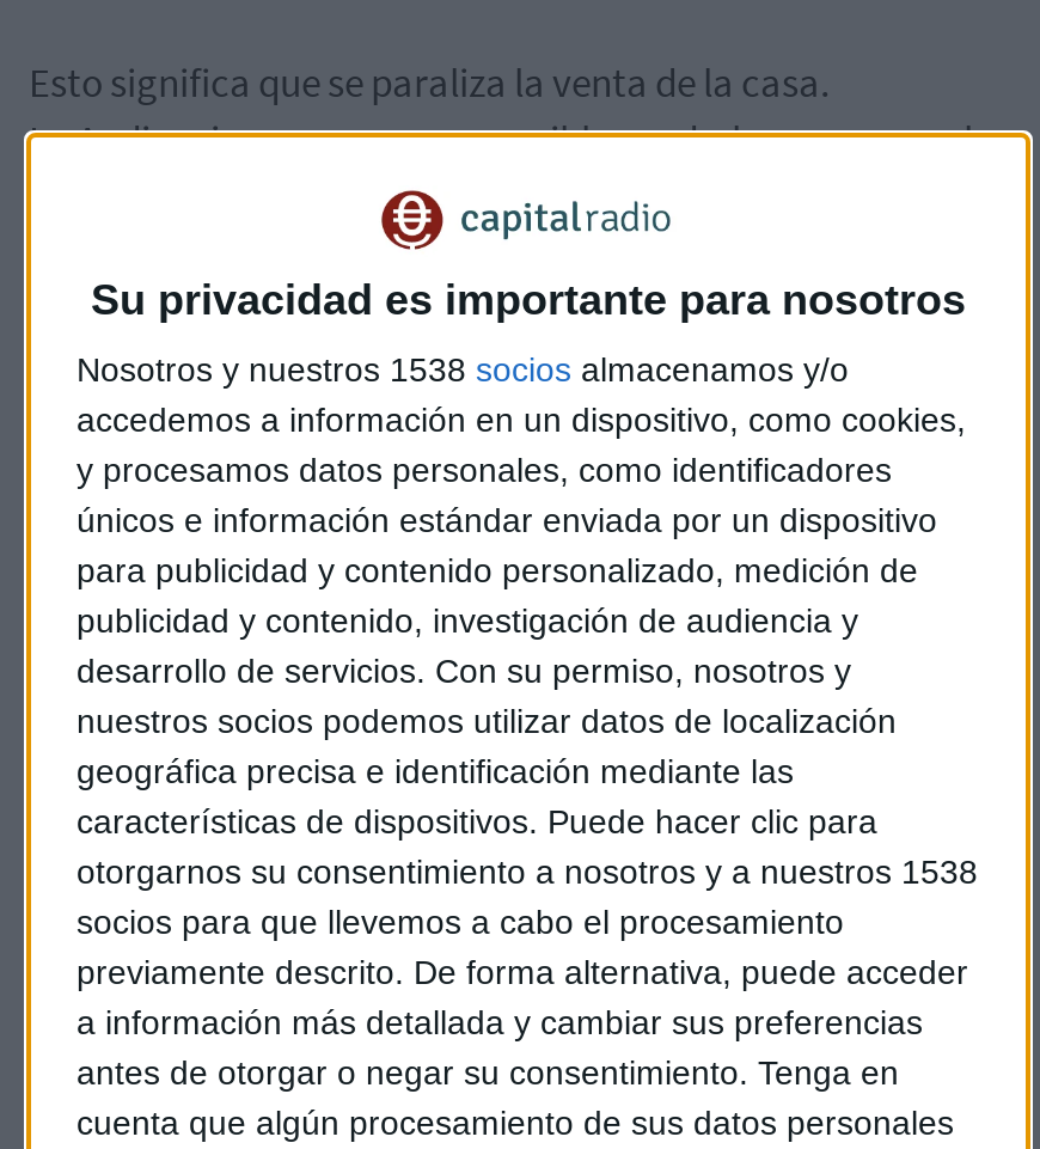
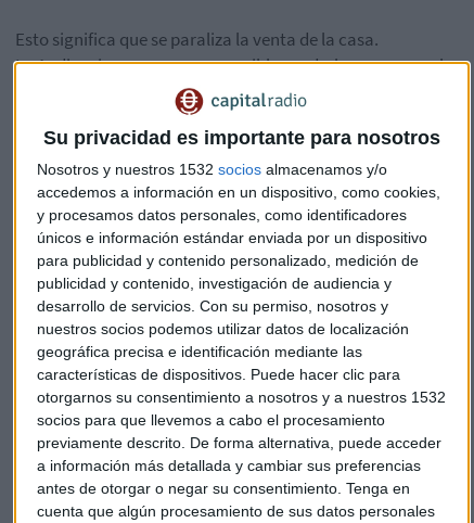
[77,351,849,389] Nosotros y nuestros 1538 socios almacenamos y/o -> [37,161,387,178] Nosotros y nuestros 1532 socios almacenamos y/o
[77,853,978,891] otorgarnos su consentimiento a nosotros y a nuestros 1538 -> [37,389,446,406] otorgarnos su consentimiento a nosotros y a nuestros 1532

